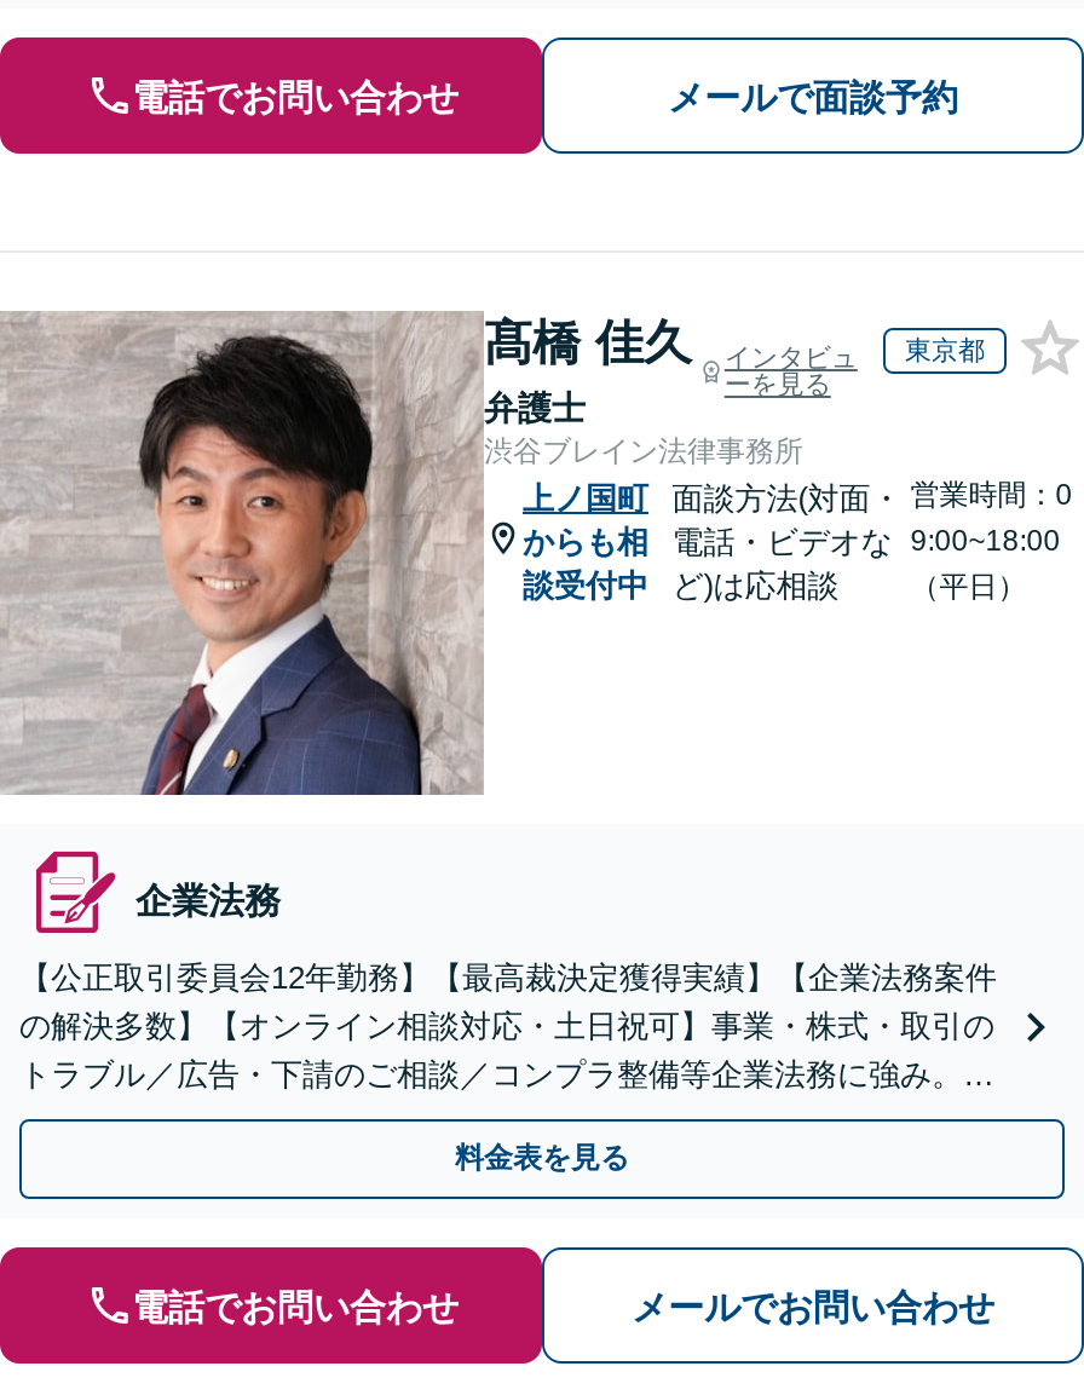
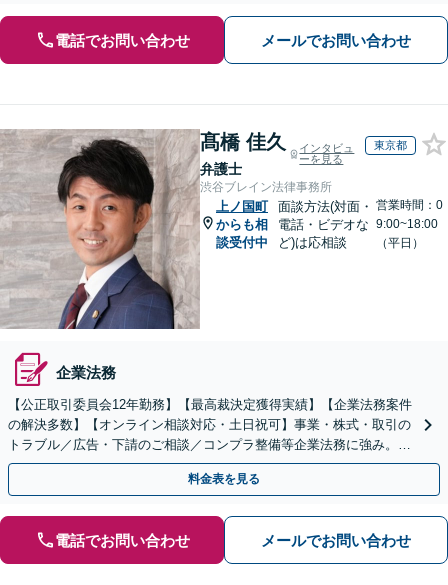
[668,75,958,116] メールで面談予約 -> [261,31,411,48] メールでお問い合わせ

